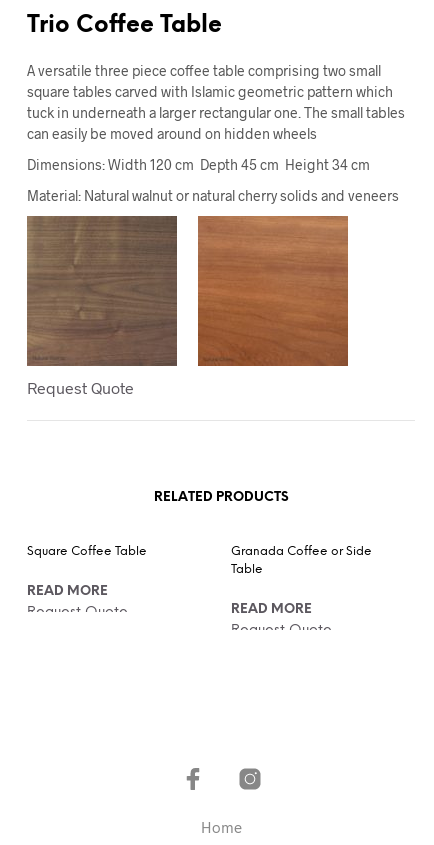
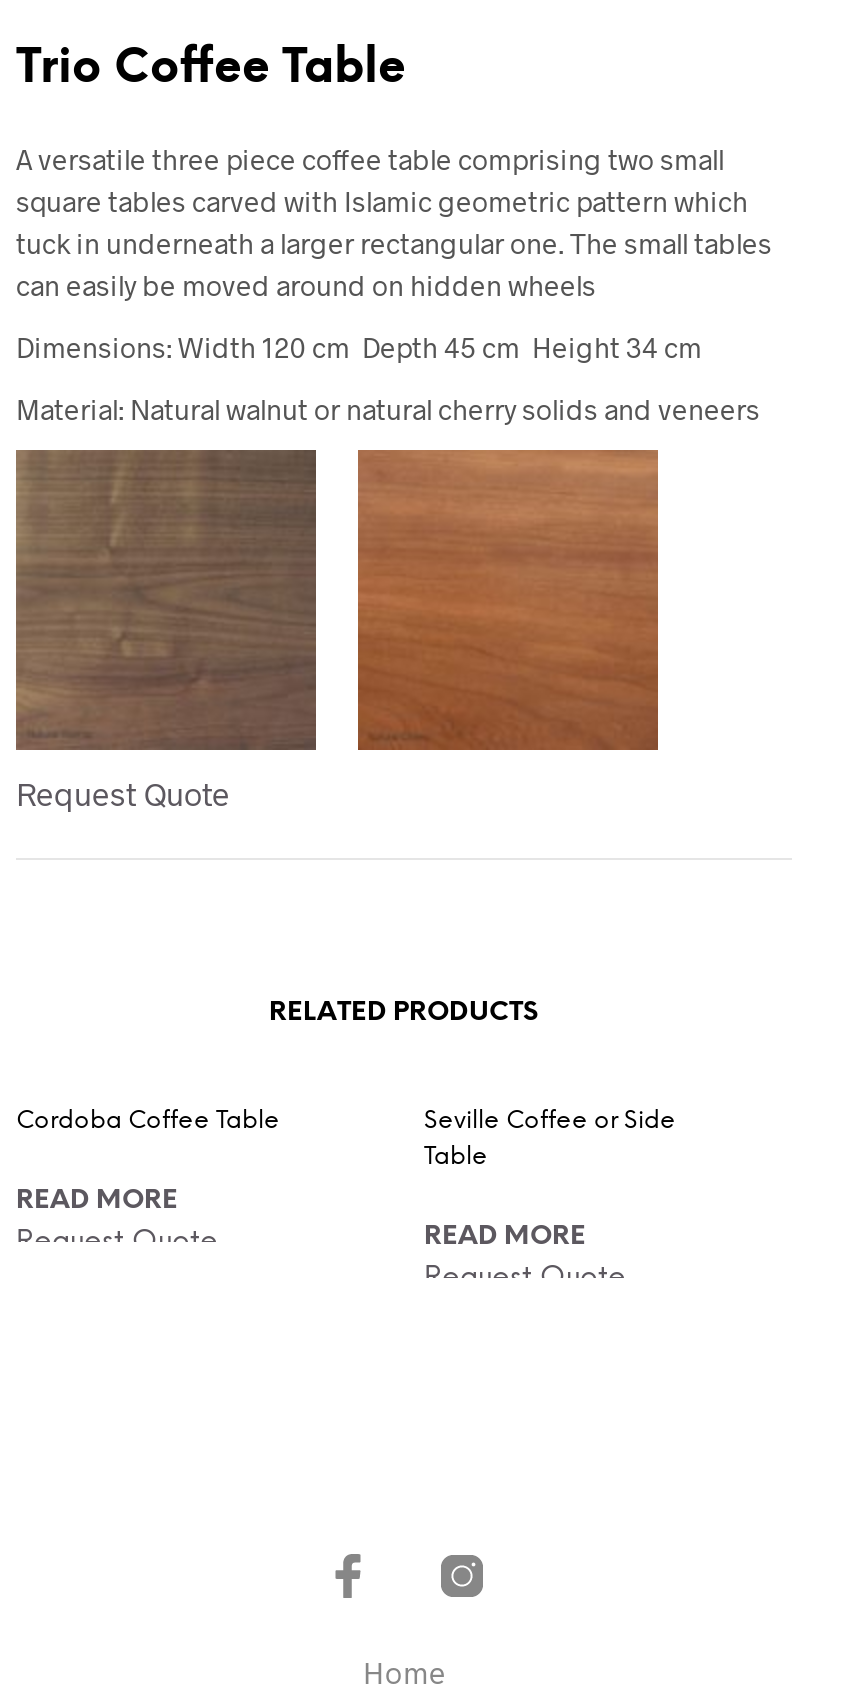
[27,544,147,557] Square Coffee Table -> [16,1107,280,1133] Cordoba Coffee Table
[231,544,372,557] Granada Coffee or Side -> [424,1107,676,1133] Seville Coffee or Side

